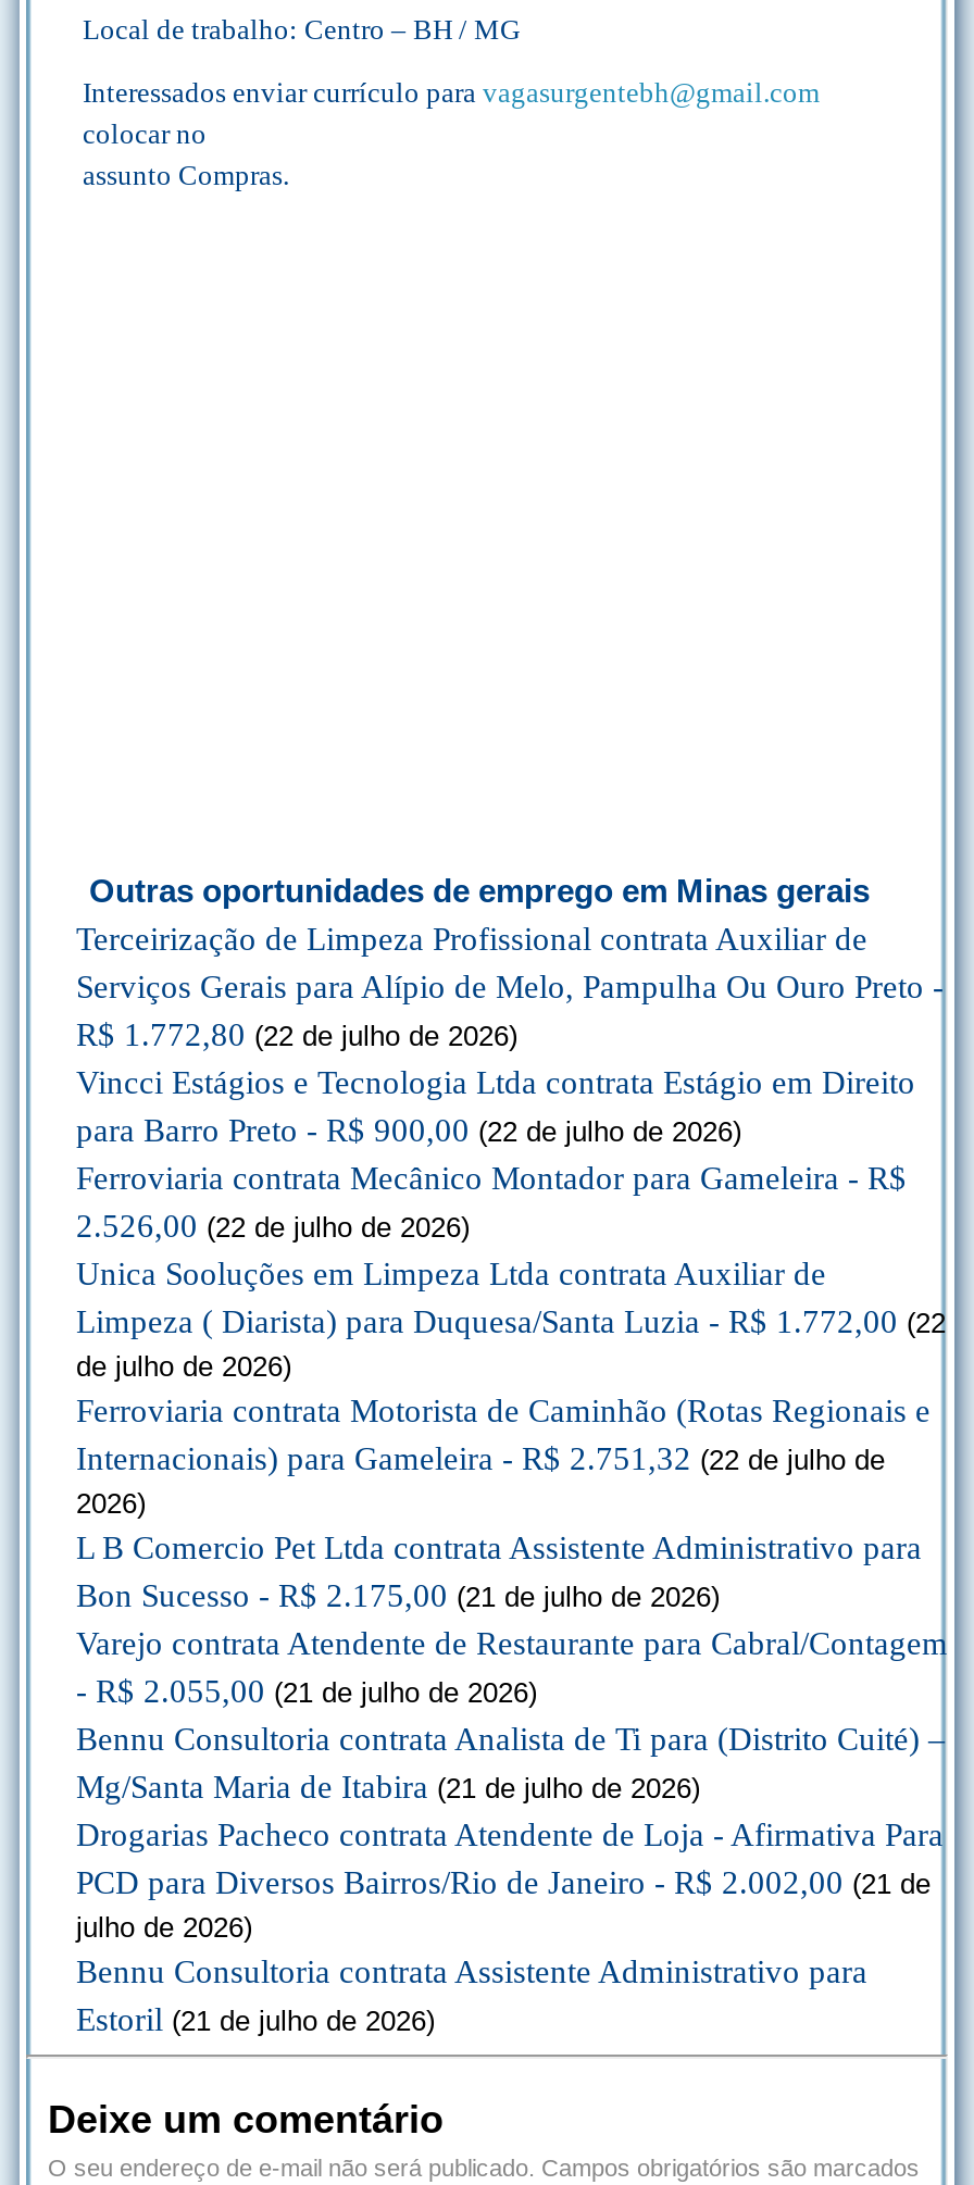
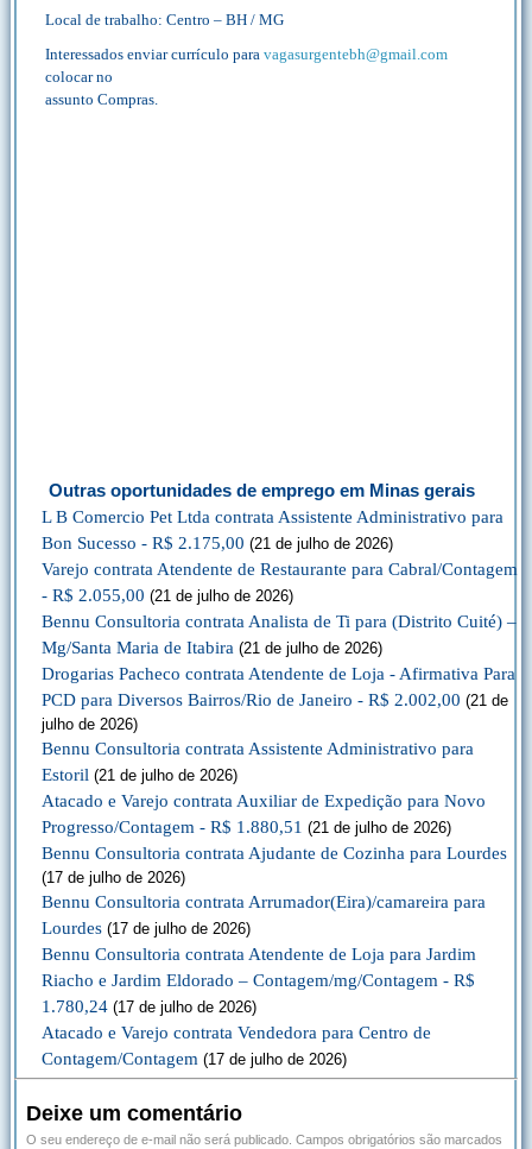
[76,922,946,1520] Terceirização de Limpeza Profissional contrata Auxiliar de | Serviços Gerais para Alípio de Melo, Pampulha Ou Ouro Preto - | R$ 1.772,80 (22 de julho de 2026) | Vincci Estágios e Tecnologia Ltda contrata Estágio em Direito | para Barro Preto - R$ 900,00 (22 de julho de 2026) | Ferroviaria contrata Mecânico Montador para Gameleira - R$ | 2.526,00 (22 de julho de 2026) | Unica Sooluções em Limpeza Ltda contrata Auxiliar de | Limpeza ( Diarista) para Duquesa/Santa Luzia - R$ 1.772,00 (22 | de julho de 2026) | Ferroviaria contrata Motorista de Caminhão (Rotas Regionais e | Internacionais) para Gameleira - R$ 2.751,32 (22 de julho de | 2026) -> none
moved [76,1531,948,2037] -> [42,507,518,784]: L B Comercio Pet Ltda contrata Assistente Administrativo para | Bon Sucesso - R$ 2.175,00 (21 de julho de 2026) | Varejo contrata Atendente de Restaurante para Cabral/Contagem | ... | Bennu Consultoria contrata Assistente Administrativo para | Estoril (21 de julho de 2026)
none -> [42,791,507,1068] Atacado e Varejo contrata Auxiliar de Expedição para Novo | Progresso/Contagem - R$ 1.880,51 (21 de julho de 2026) | Bennu Consultoria contrata Ajudante de Cozinha para Lourdes | (17 de julho de 2026) | Bennu Consultoria contrata Arrumador(Eira)/camareira para | Lourdes (17 de julho de 2026) | Bennu Consultoria contrata Atendente de Loja para Jardim | Riacho e Jardim Eldorado – Contagem/mg/Contagem - R$ | 1.780,24 (17 de julho de 2026) | Atacado e Varejo contrata Vendedora para Centro de | Contagem/Contagem (17 de julho de 2026)

